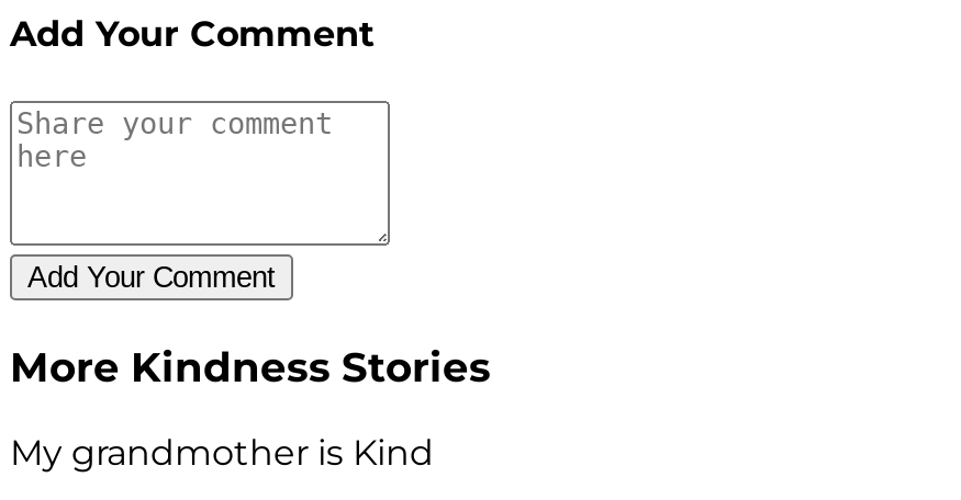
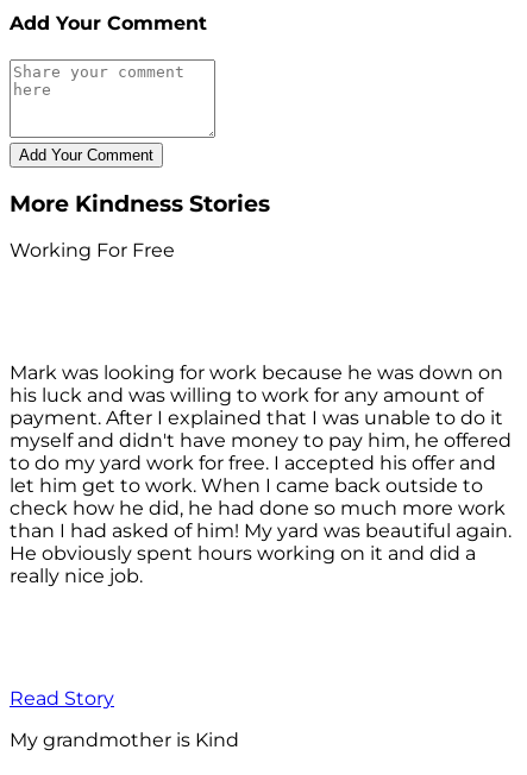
none -> [10,239,175,262] Working For Free
none -> [10,362,512,588] Mark was looking for work because he was down on | his luck and was willing to work for any amount of | payment. After I explained that I was unable to do it | myself and didn't have money to pay him, he offered | to do my yard work for free. I accepted his offer and | let him get to work. When I came back outside to | check how he did, he had done so much more work | than I had asked of him! My yard was beautiful again. | He obviously spent hours working on it and did a | really nice job.
none -> [10,688,114,710] Read Story

